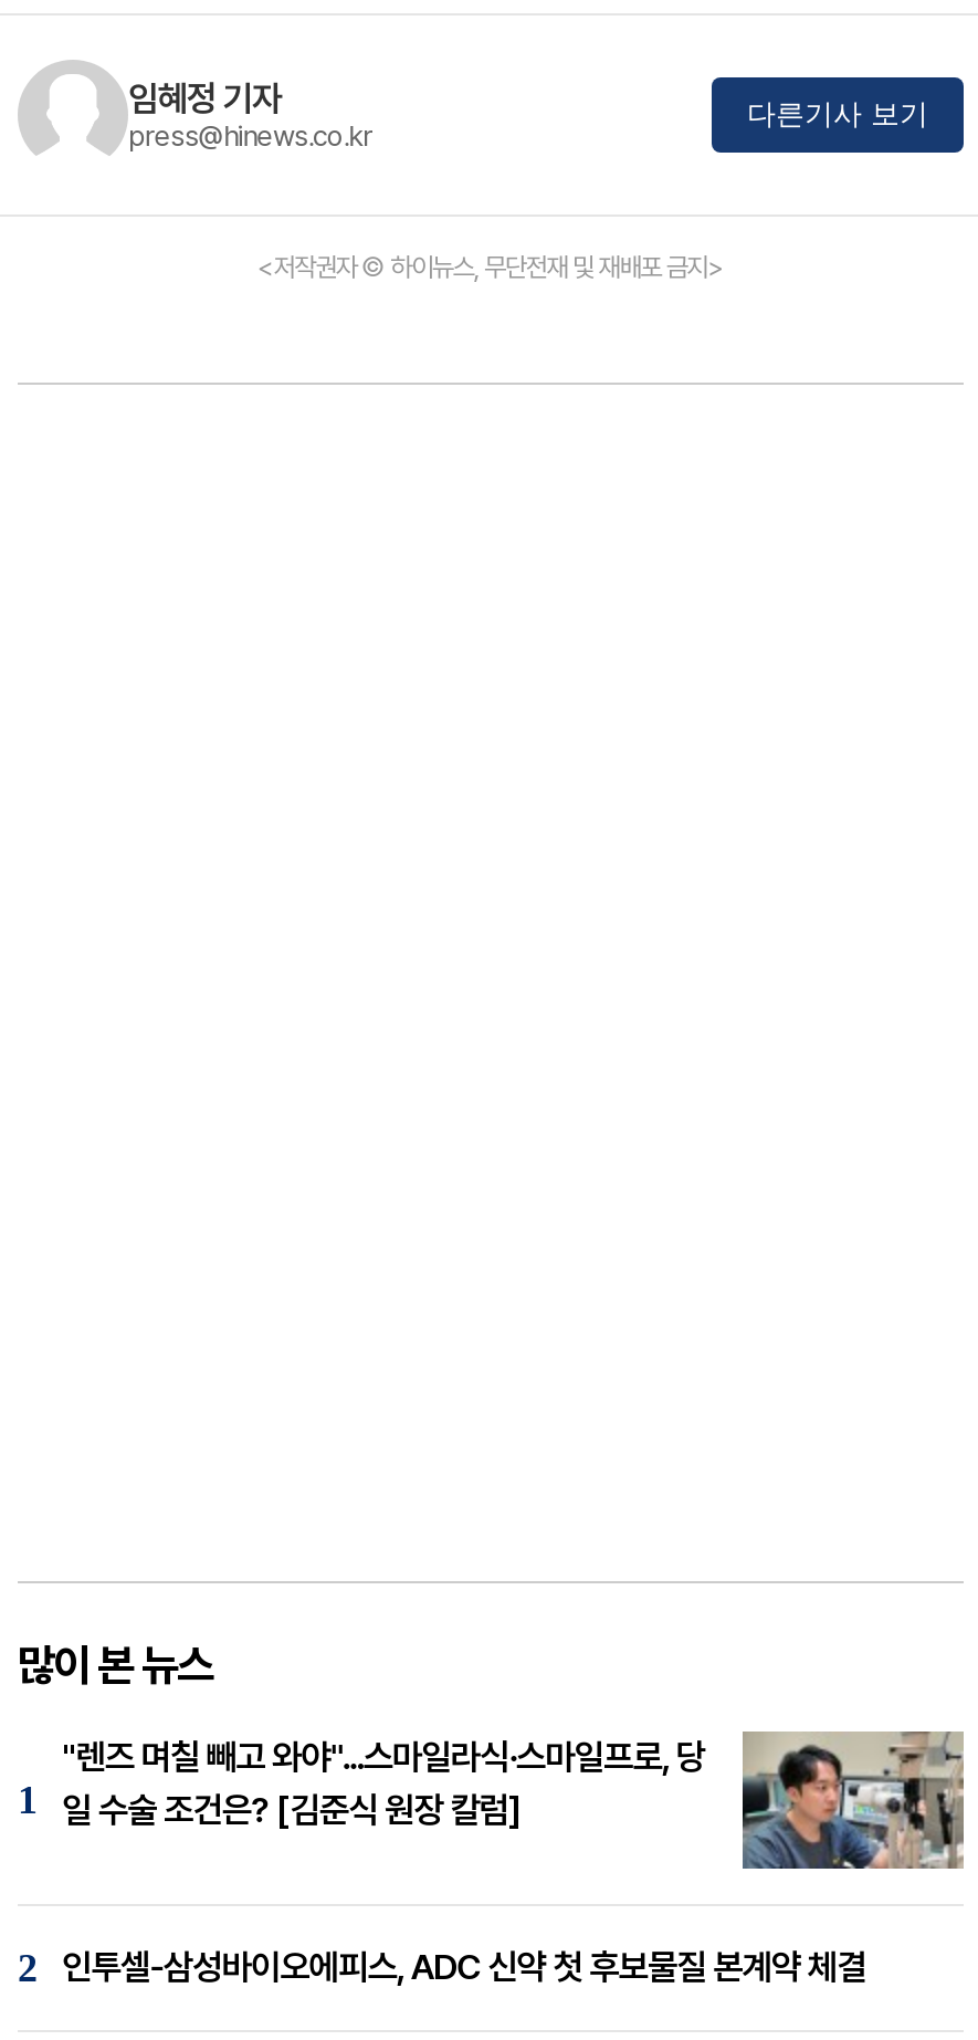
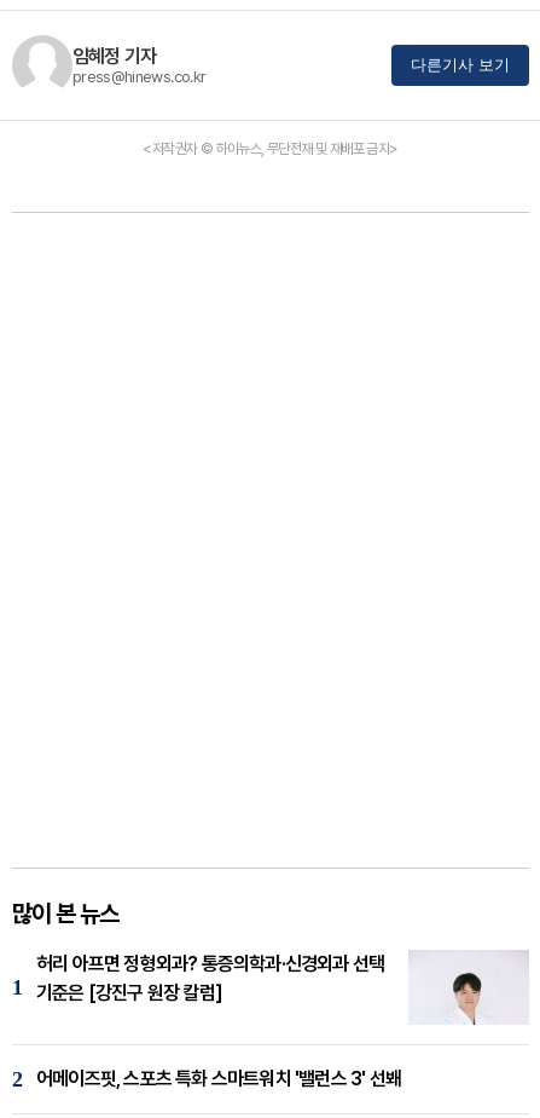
[62,1729,966,1871] [image] | "렌즈 며칠 빼고 와야"...스마일라식·스마일프로, 당 | 일 수술 조건은? [김준식 원장 칼럼] -> [36,950,529,1025] [image] | 허리 아프면 정형외과? 통증의학과·신경외과 선택 | 기준은 [강진구 원장 칼럼]
[62,1946,866,1988] 인투셀-삼성바이오에피스, ADC 신약 첫 후보물질 본계약 체결 -> [36,1067,401,1090] 어메이즈핏, 스포츠 특화 스마트워치 '밸런스 3' 선봬

